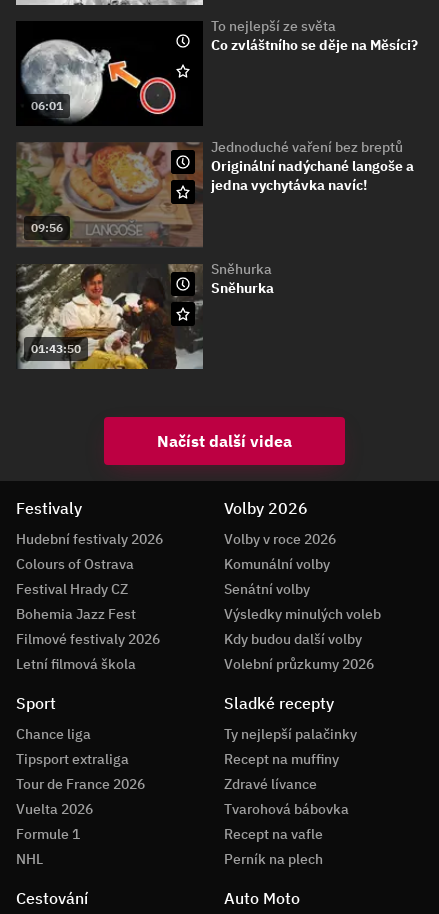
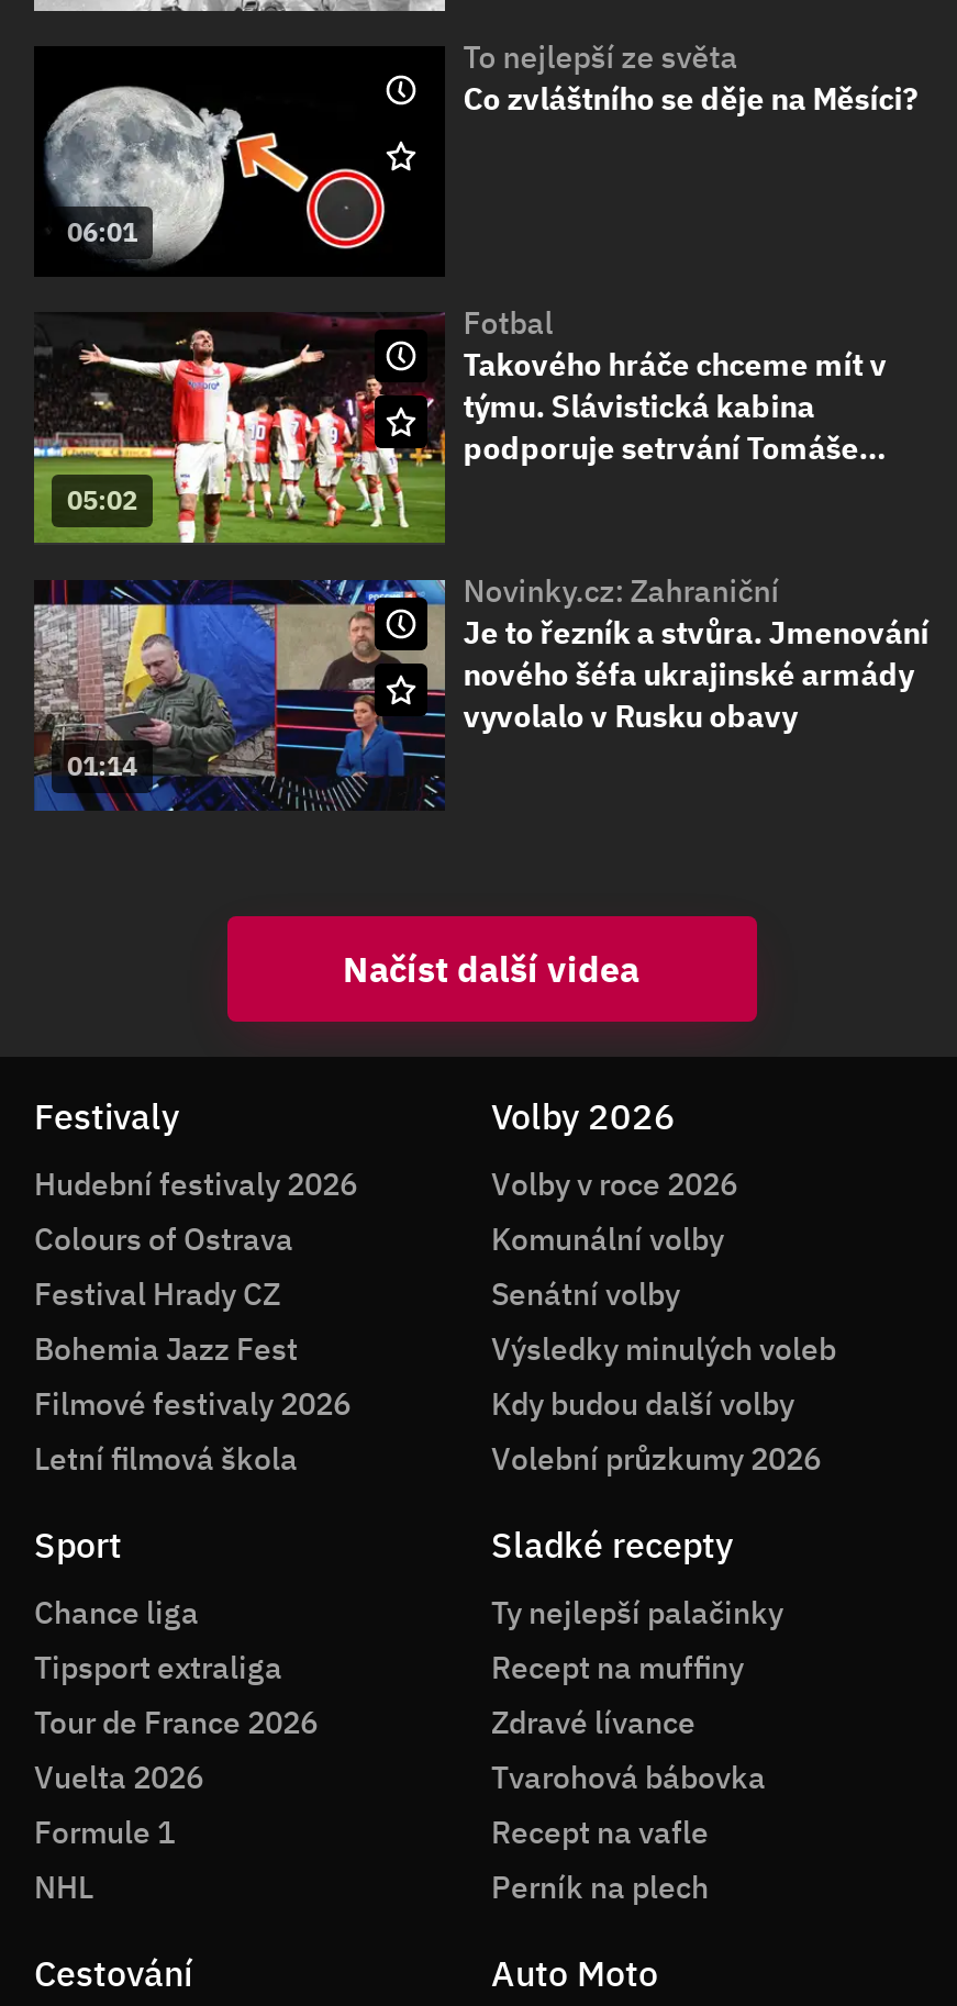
[16,142,203,247] [image] | 09:56 -> [32,312,445,545] [image] | 05:02
[211,138,414,194] Jednoduché vaření bez breptů | Originální nadýchané langoše a | jedna vychytávka navíc! -> [463,304,887,468] Fotbal | Takového hráče chceme mít v | týmu. Slávistická kabina | podporuje setrvání Tomáše…
[16,263,204,370] [image] | 01:43:50 -> [32,578,445,813] [image] | 01:14
[211,259,274,296] Sněhurka | Sněhurka -> [463,570,929,735] Novinky.cz: Zahraniční | Je to řezník a stvůra. Jmenování | nového šéfa ukrajinské armády | vyvolalo v Rusku obavy

